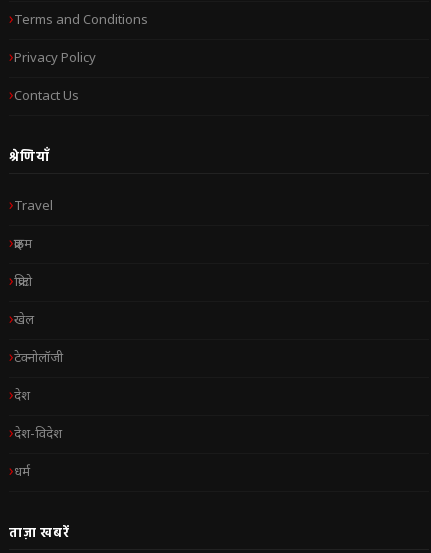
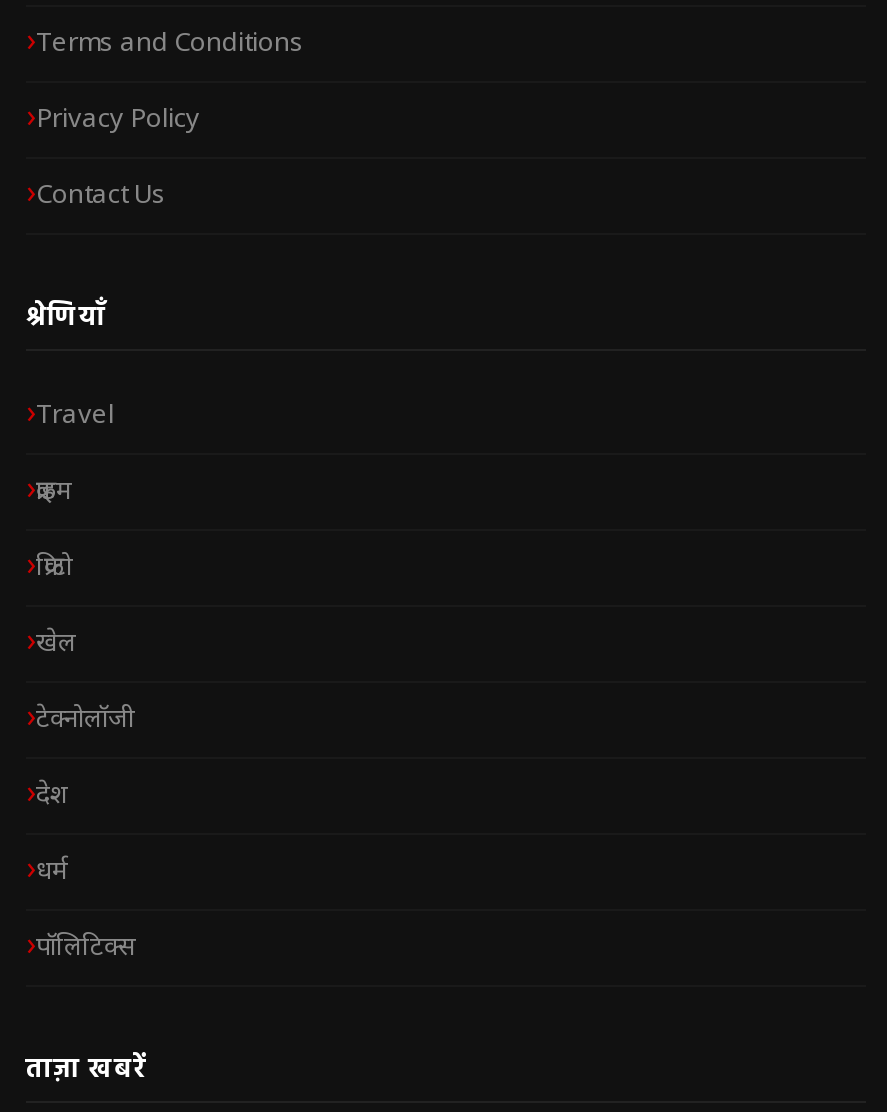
[14,425,62,442] देश-विदेश -> none
moved [14,463,30,480] -> [36,854,68,888]: धर्म
none -> [36,930,136,964] पॉलिटिक्स

